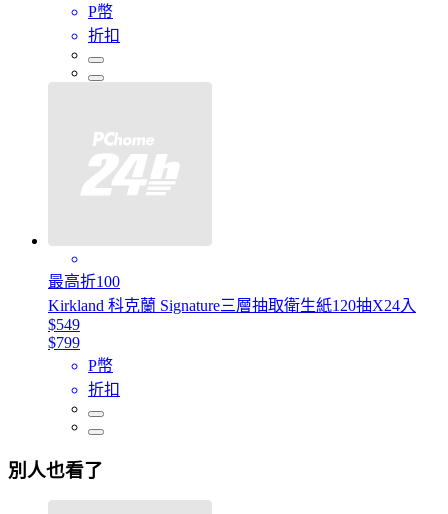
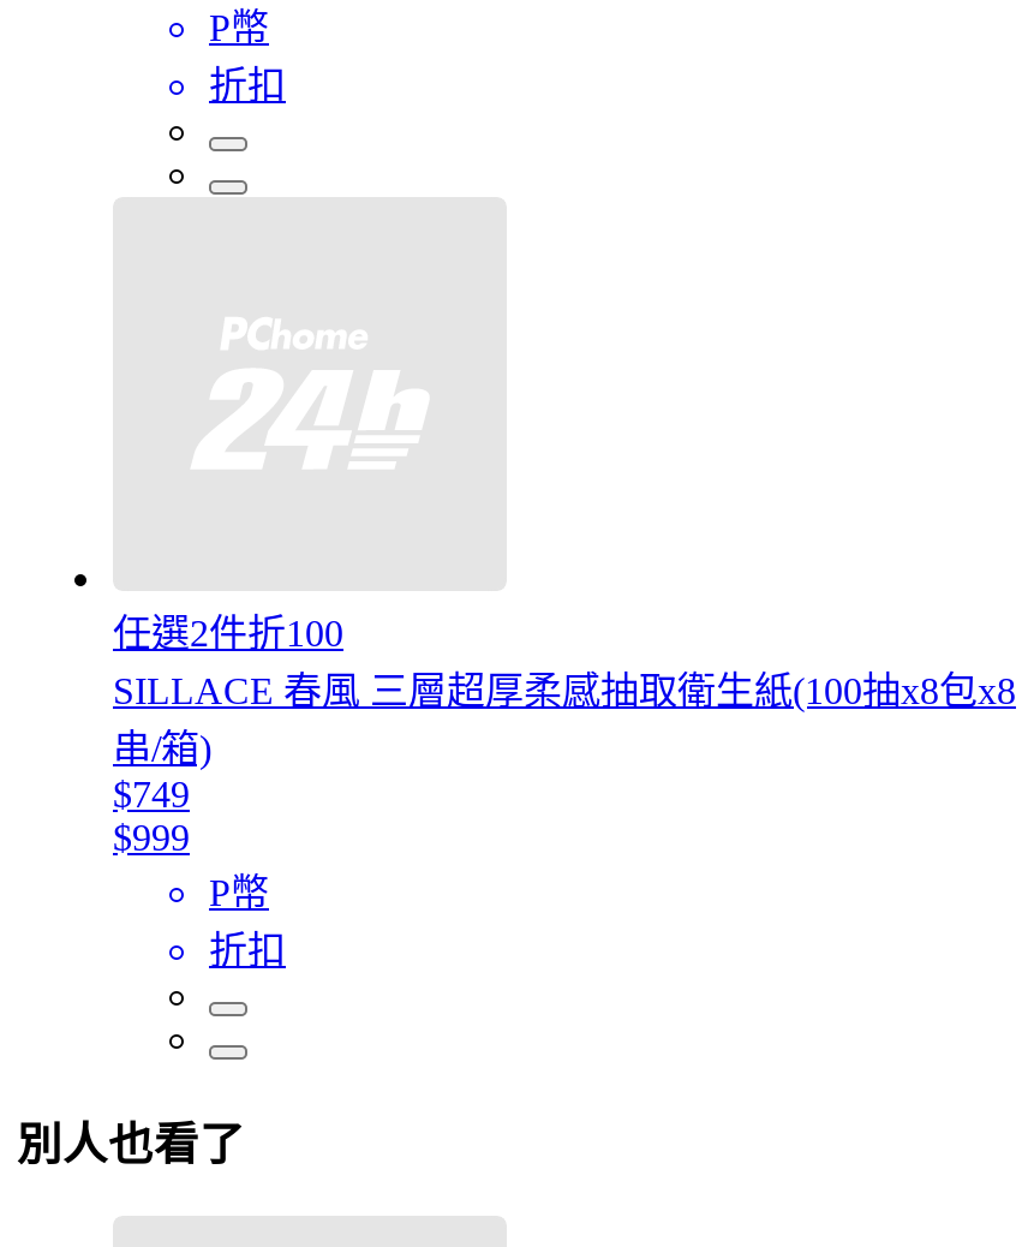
[48,273,416,351] 最高折100 | Kirkland 科克蘭 Signature三層抽取衛生紙120抽X24入 | $549 | $799 -> [113,613,1016,858] 任選2件折100 | SILLACE 春風 三層超厚柔感抽取衛生紙(100抽x8包x8 | 串/箱) | $749 | $999

